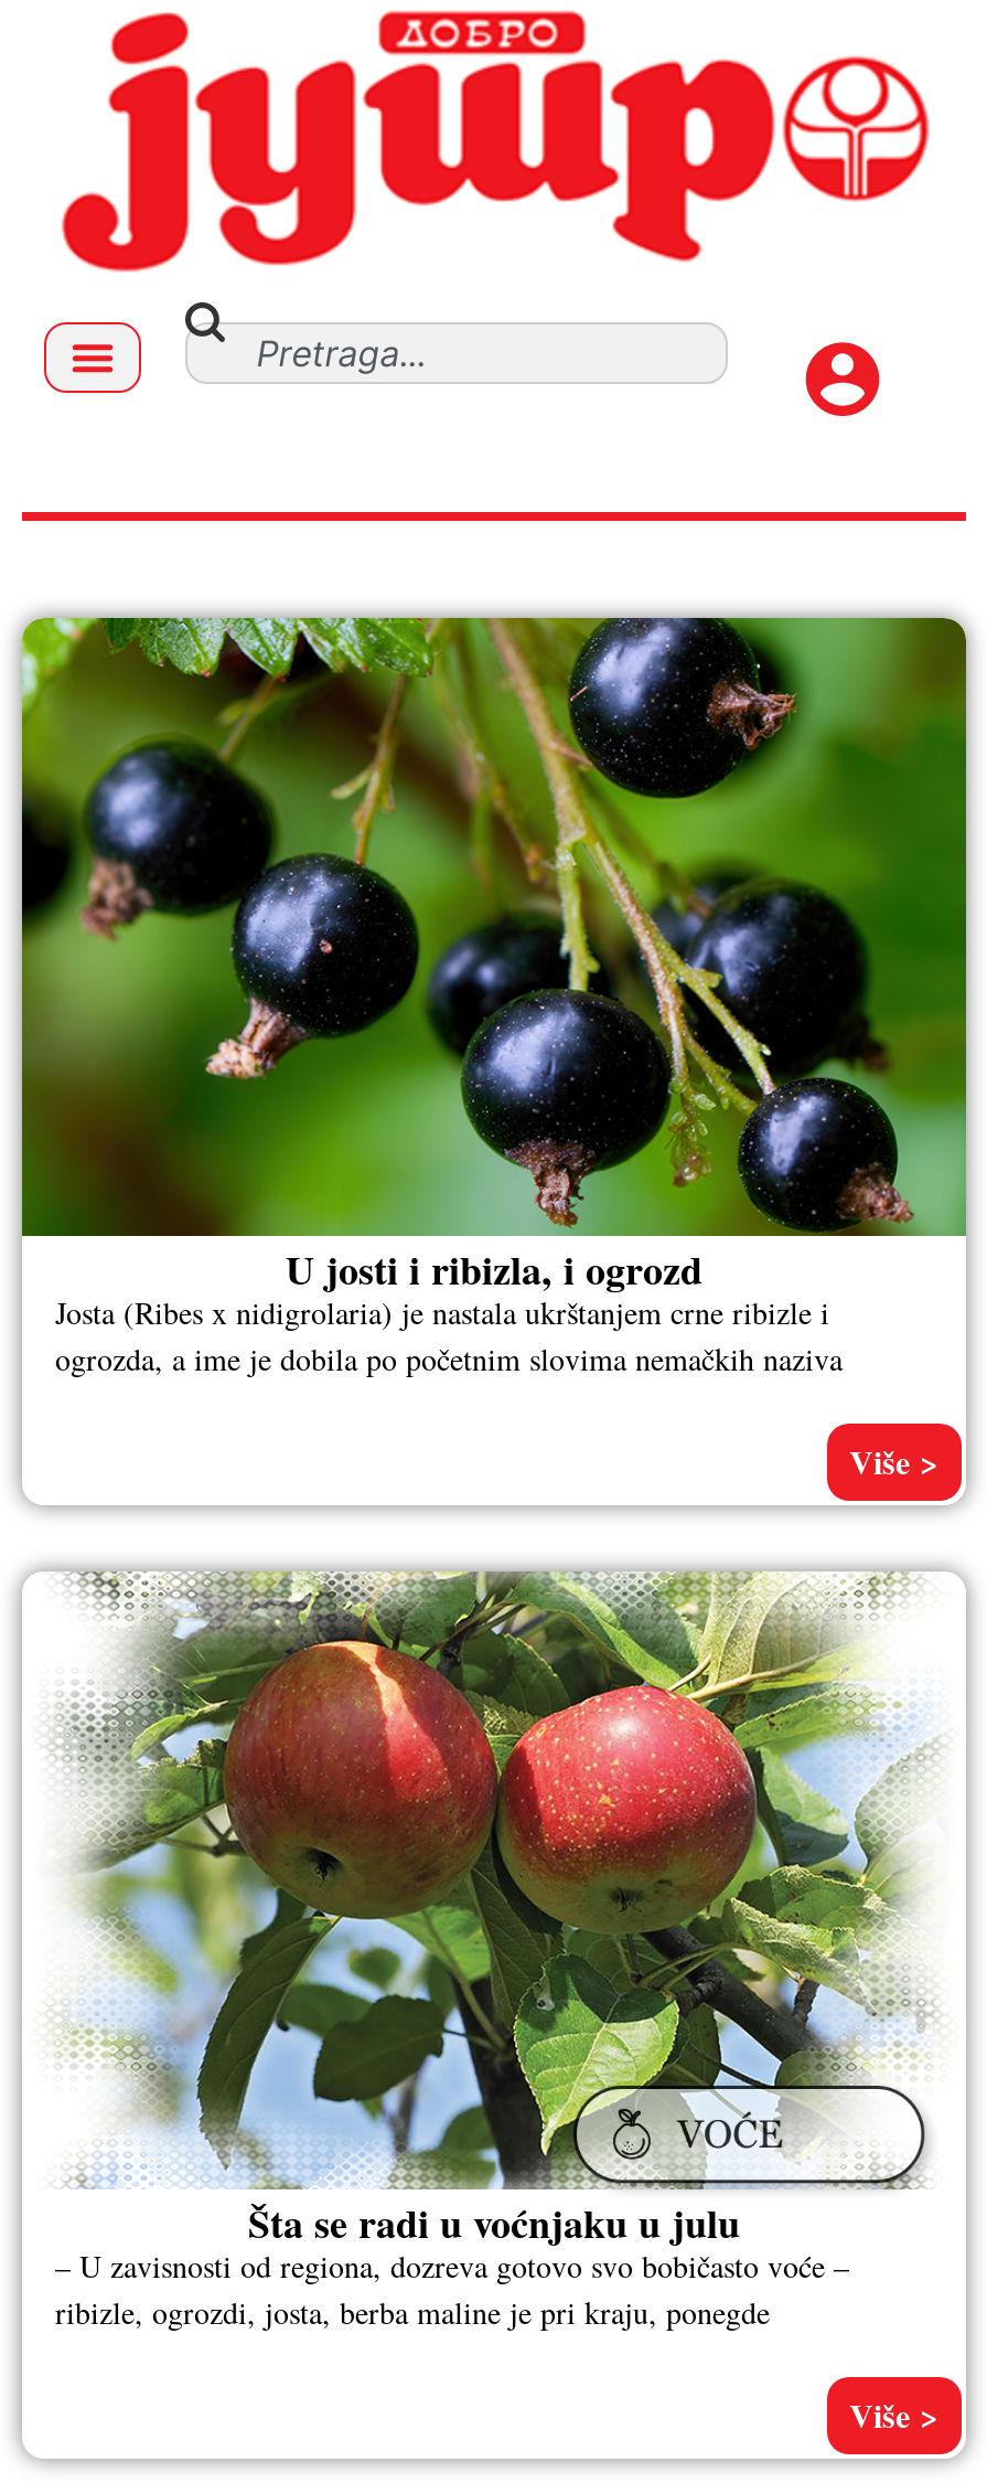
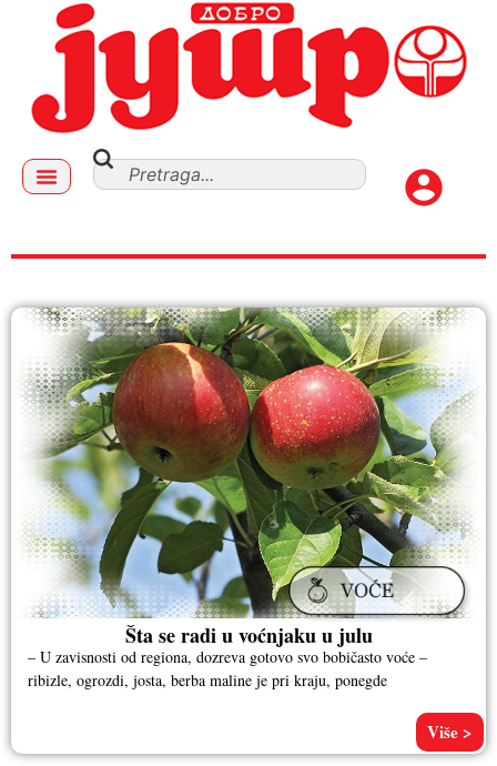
[20,616,968,1485] [image] | U josti i ribizla, i ogrozd | Josta (Ribes x nidigrolaria) je nastala ukrštanjem crne ribizle i | ogrozda, a ime je dobila po početnim slovima nemačkih naziva | Više > -> none

